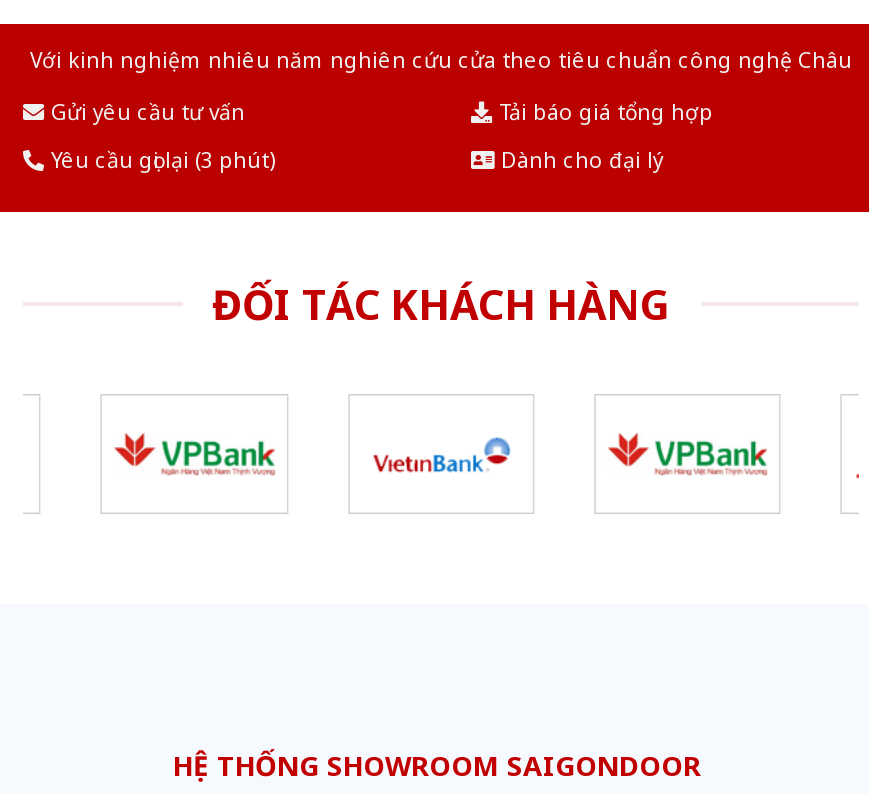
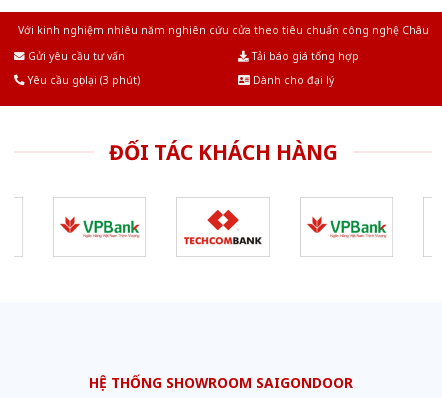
[365,420,517,488] [image] -> [183,209,262,245] [image]

